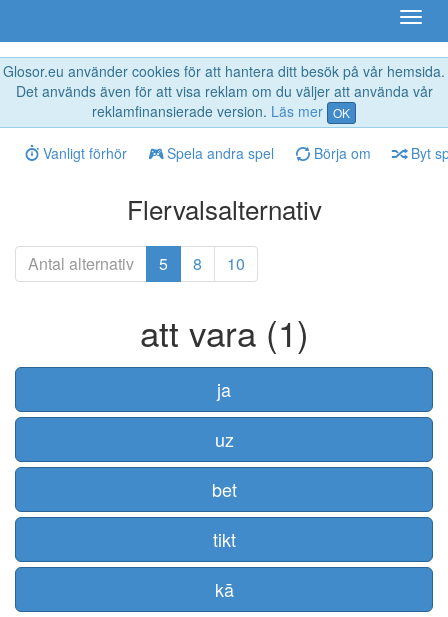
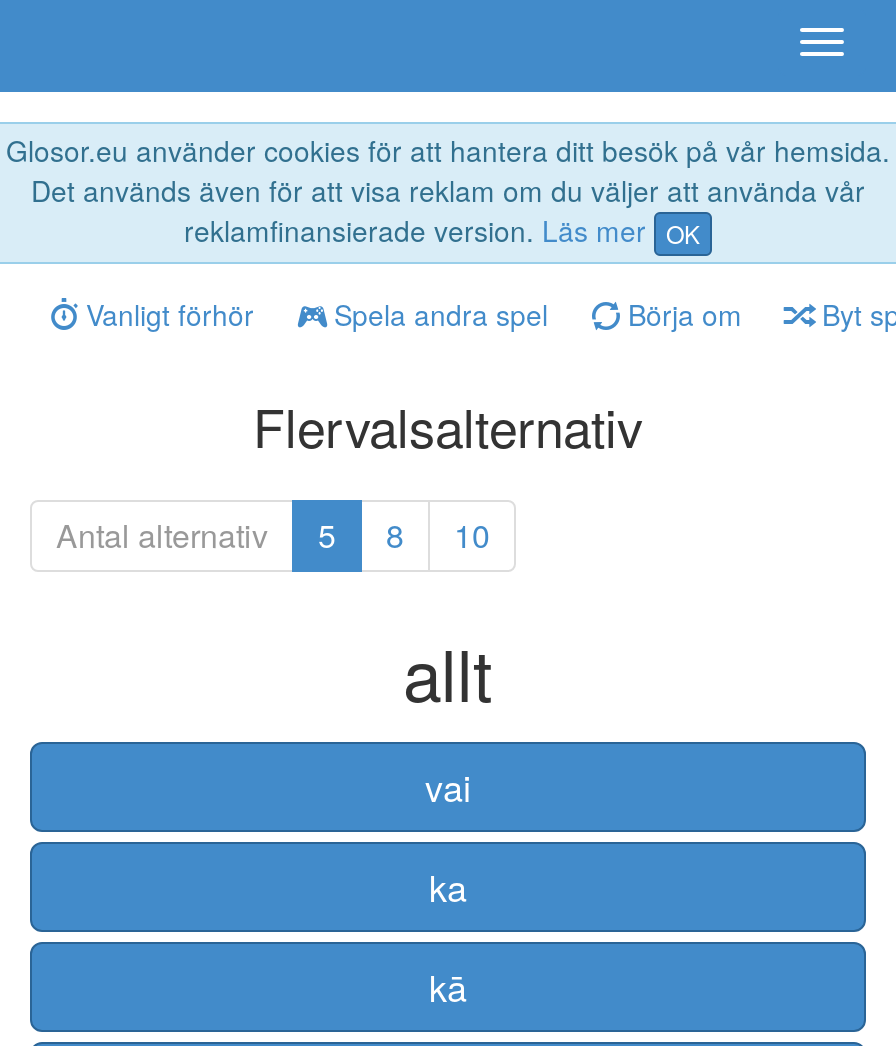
[139,307,308,552] att vara (1) | ja | uz | bet | tikt -> [403,623,493,913] allt | vai | ka

